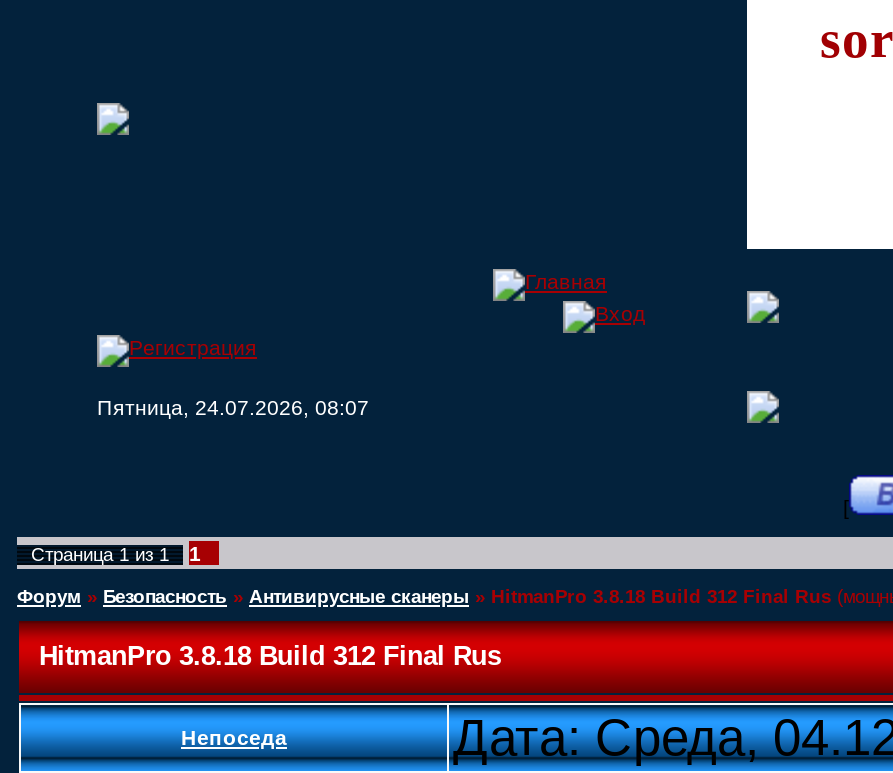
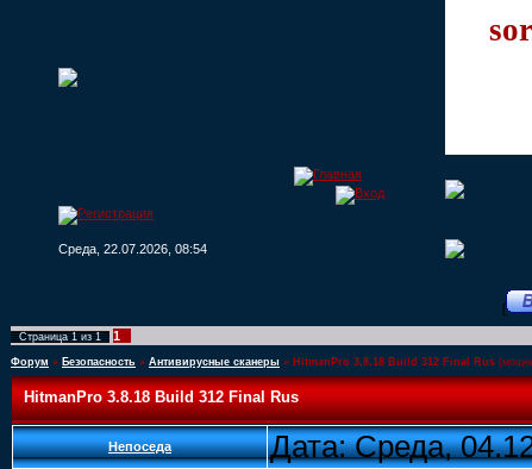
[97,395,369,419] Пятница, 24.07.2026, 08:07 -> [58,242,207,256] Среда, 22.07.2026, 08:54

